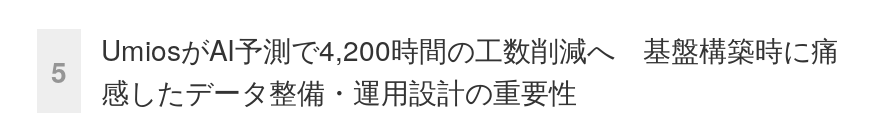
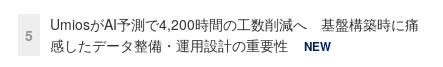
none -> [304,38,331,55] NEW

